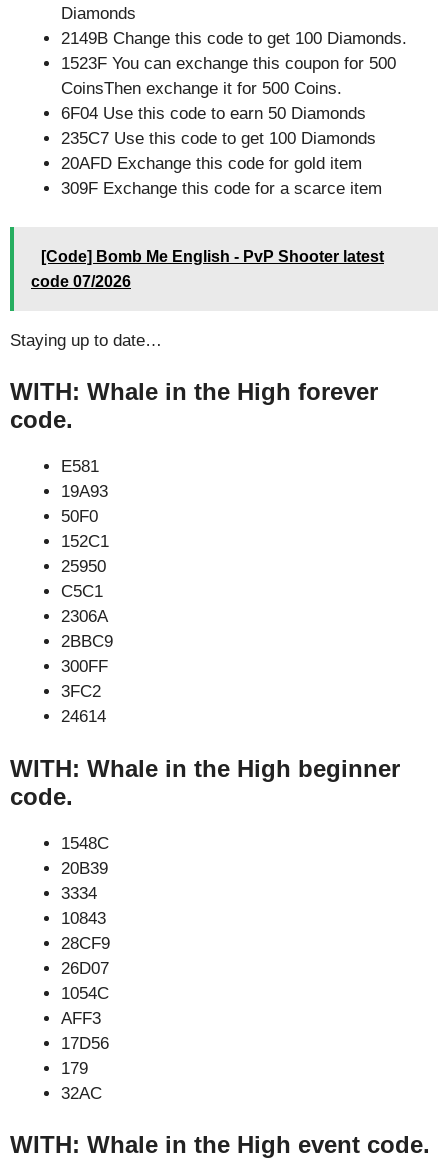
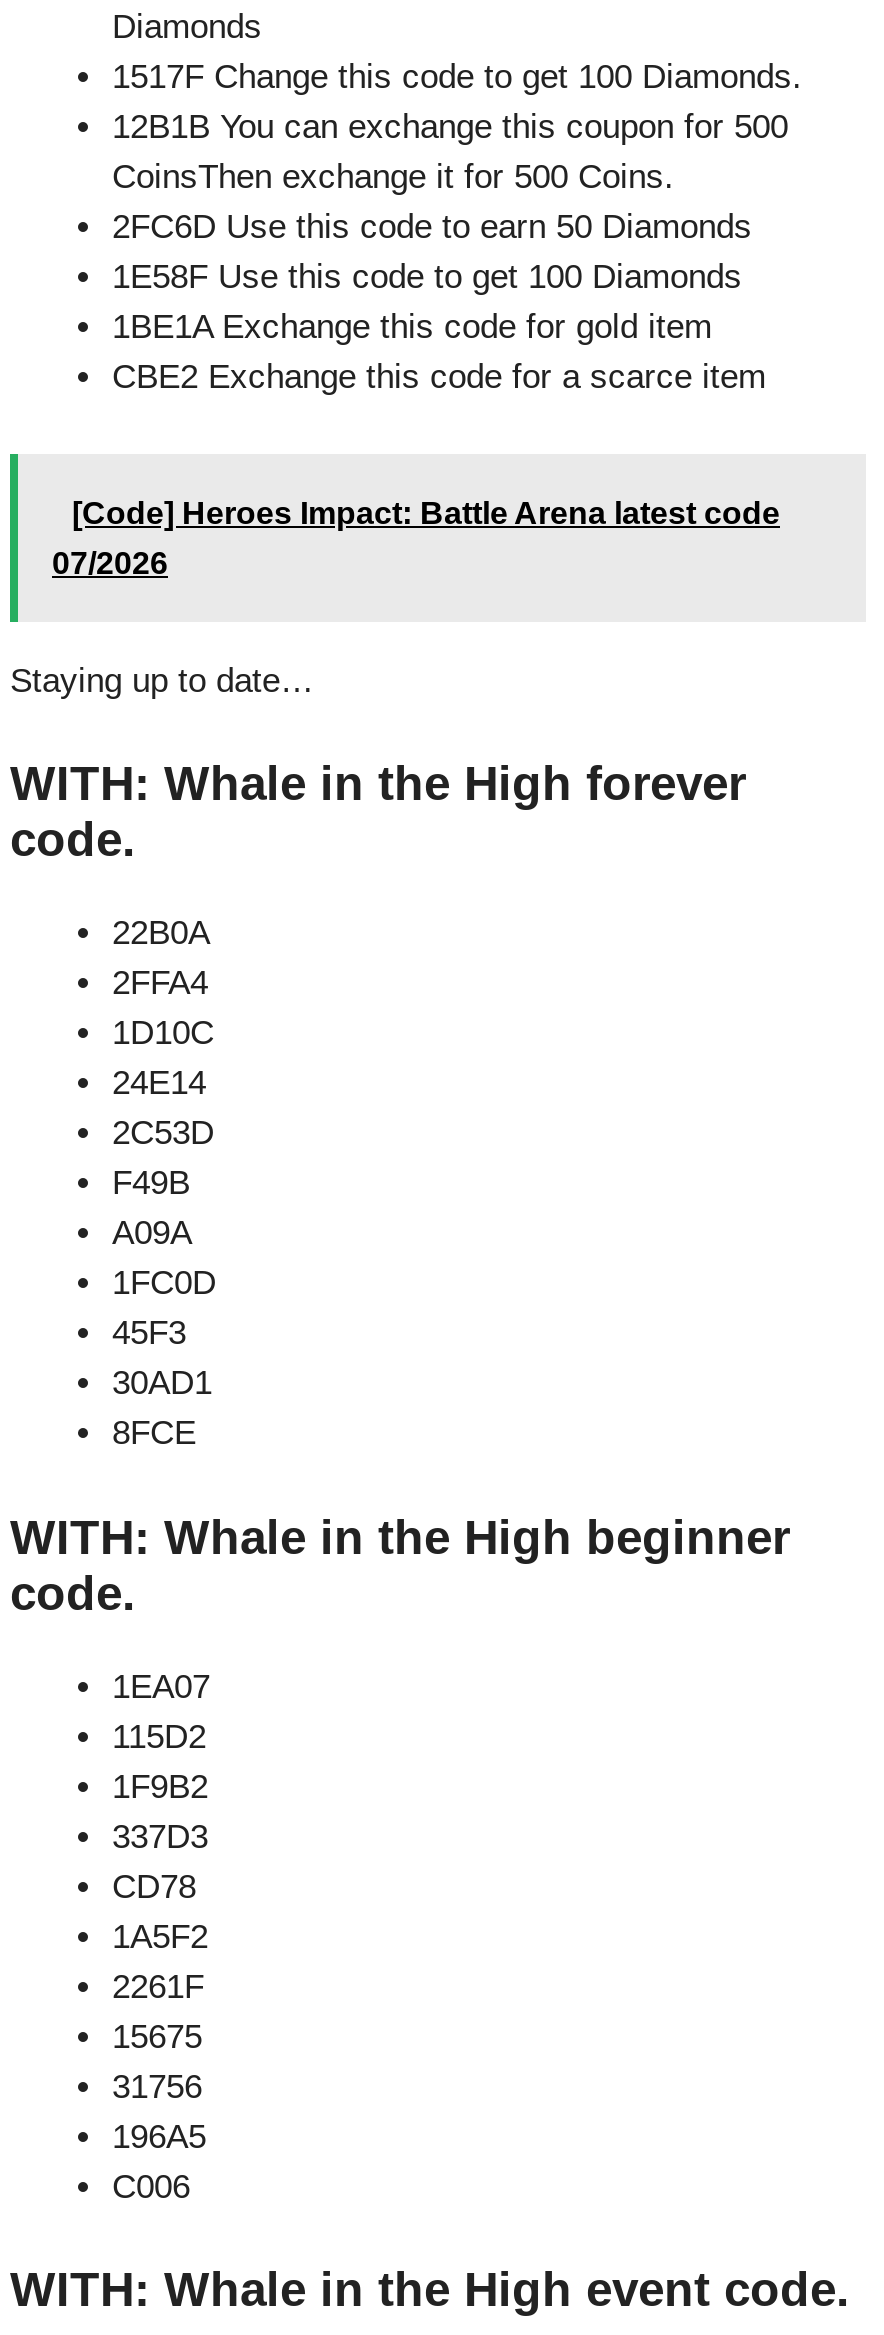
[61,29,407,48] 2149B Change this code to get 100 Diamonds. -> [112,58,802,96] 1517F Change this code to get 100 Diamonds.
[61,54,396,73] 1523F You can exchange this coupon for 500 -> [112,108,788,146] 12B1B You can exchange this coupon for 500
[61,104,382,198] 6F04 Use this code to earn 50 Diamonds | 235C7 Use this code to get 100 Diamonds | 20AFD Exchange this code for gold item | 309F Exchange this code for a scarce item -> [112,208,766,396] 2FC6D Use this code to earn 50 Diamonds | 1E58F Use this code to get 100 Diamonds | 1BE1A Exchange this code for gold item | CBE2 Exchange this code for a scarce item
[41,247,384,264] [Code] Bomb Me English - PvP Shooter latest -> [72,495,780,529] [Code] Heroes Impact: Battle Arena latest code
[31,272,131,289] code 07/2026 -> [52,545,168,579] 07/2026
[61,457,113,726] E581 | 19A93 | 50F0 | 152C1 | 25950 | C5C1 | 2306A | 2BBC9 | 300FF | 3FC2 | 24614 -> [112,914,216,1452] 22B0A | 2FFA4 | 1D10C | 24E14 | 2C53D | F49B | A09A | 1FC0D | 45F3 | 30AD1 | 8FCE
[61,833,110,1102] 1548C | 20B39 | 3334 | 10843 | 28CF9 | 26D07 | 1054C | AFF3 | 17D56 | 179 | 32AC -> [112,1667,210,2205] 1EA07 | 115D2 | 1F9B2 | 337D3 | CD78 | 1A5F2 | 2261F | 15675 | 31756 | 196A5 | C006

